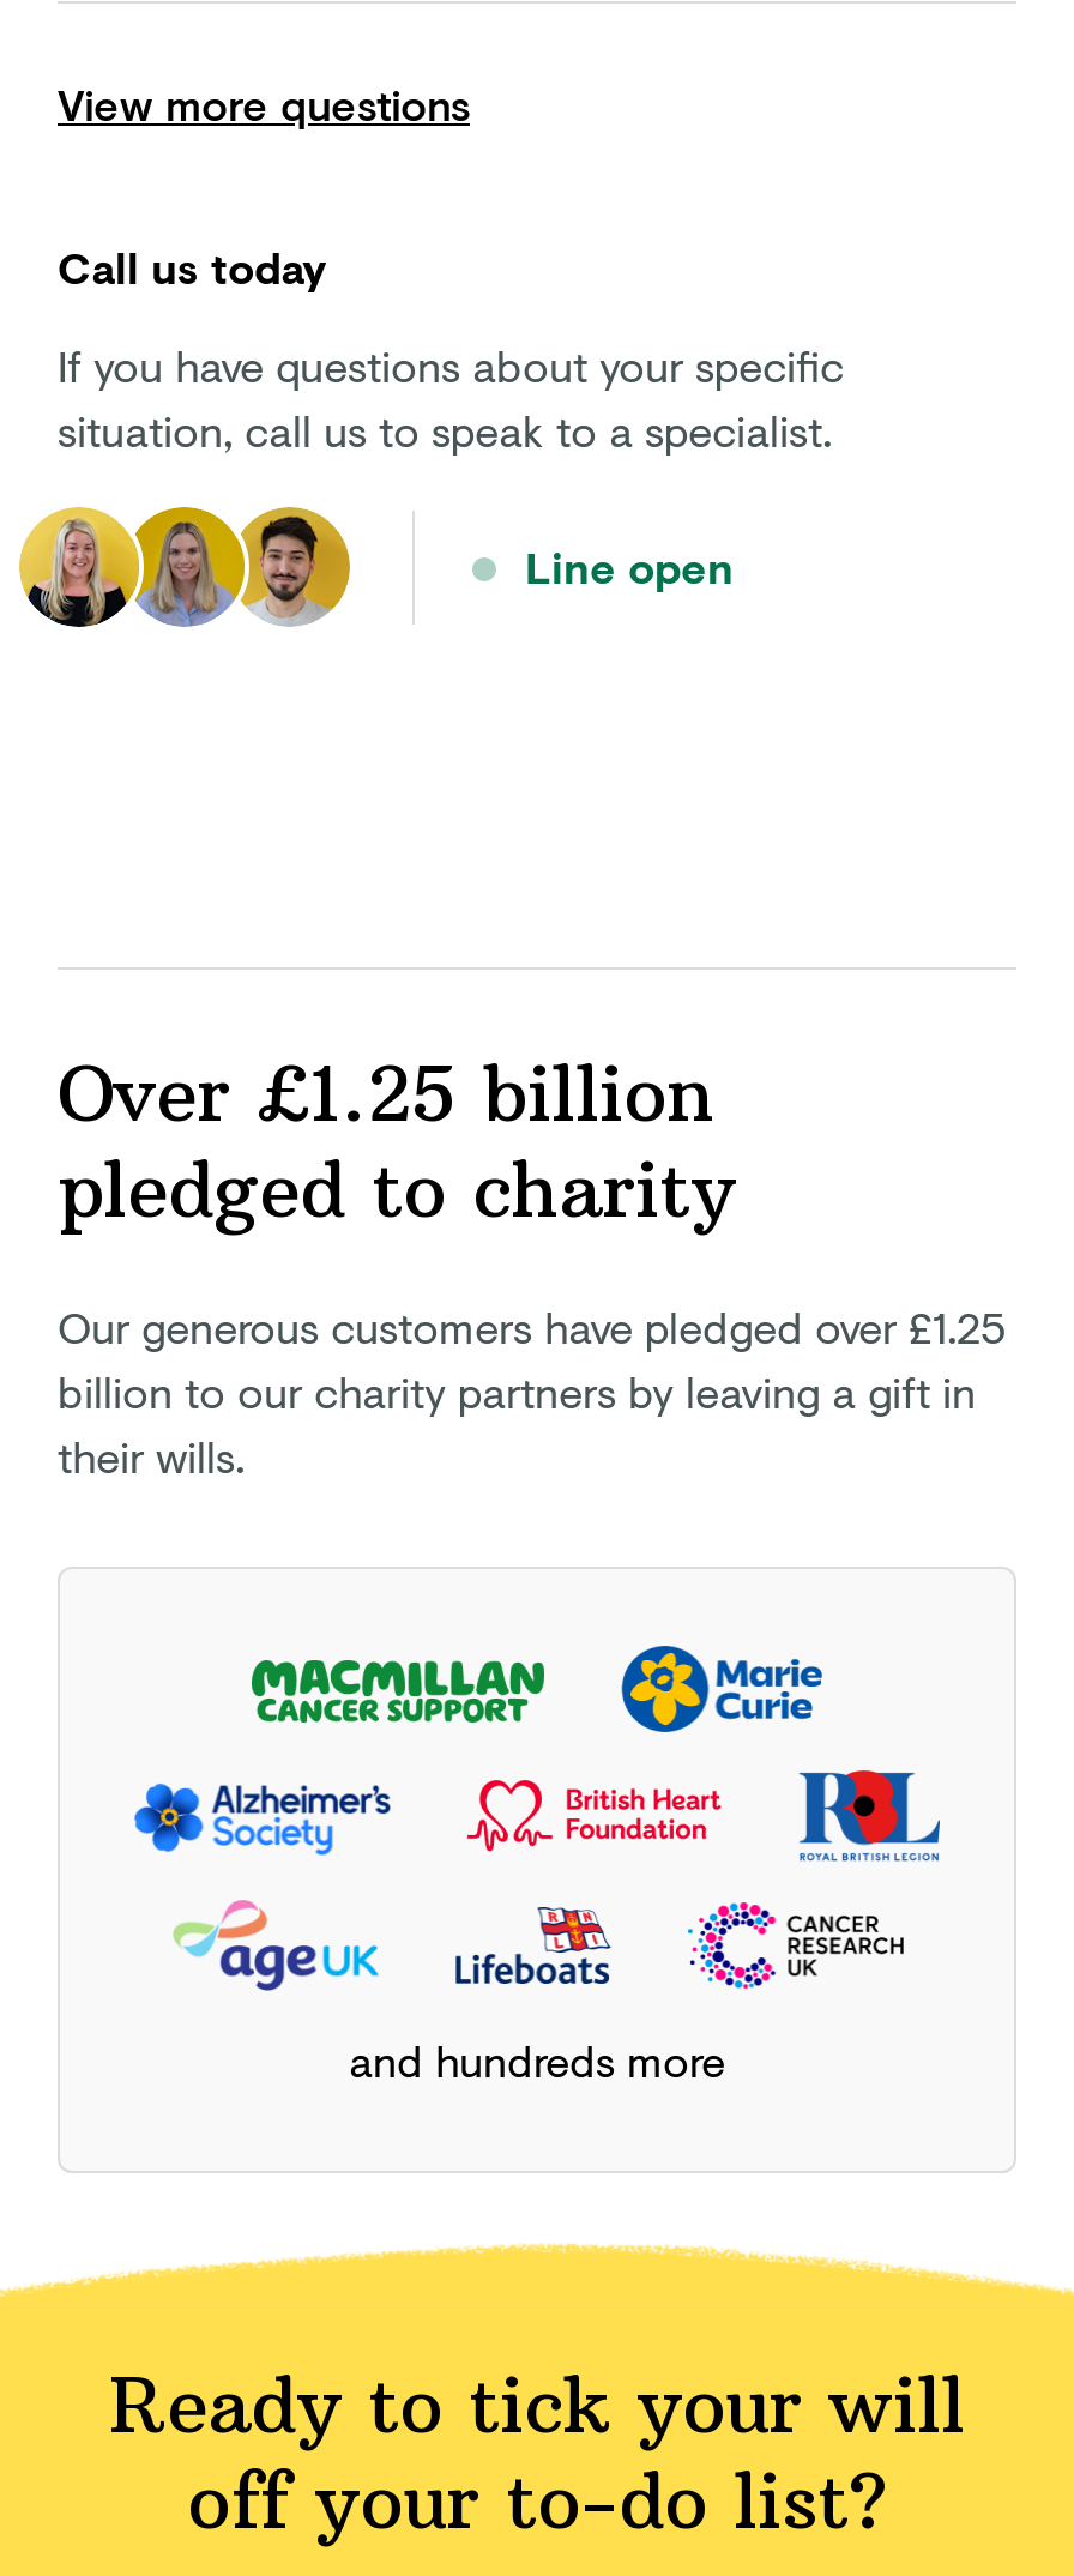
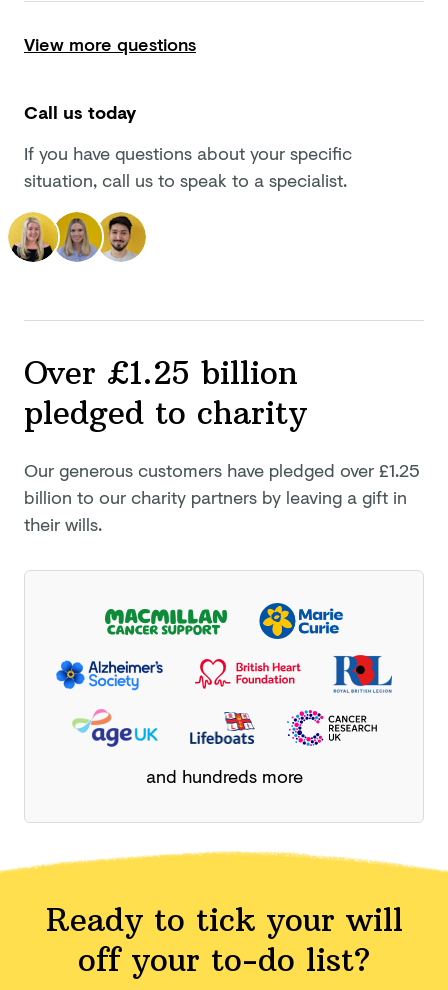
[525,535,734,598] Line open -> none

